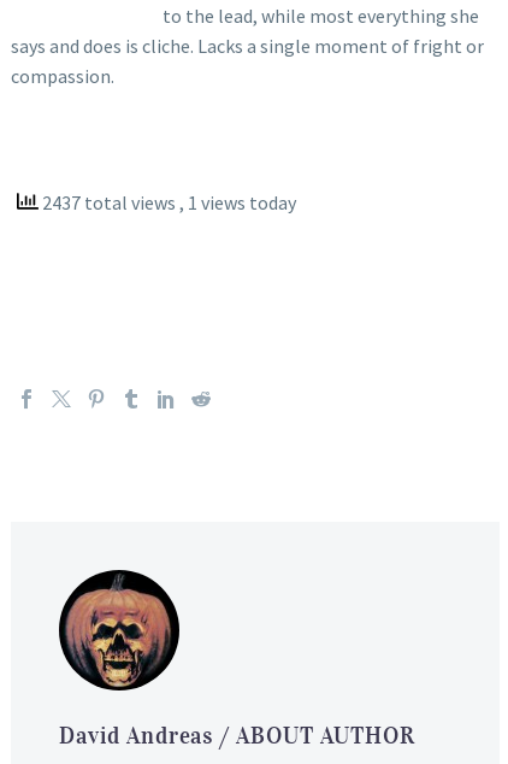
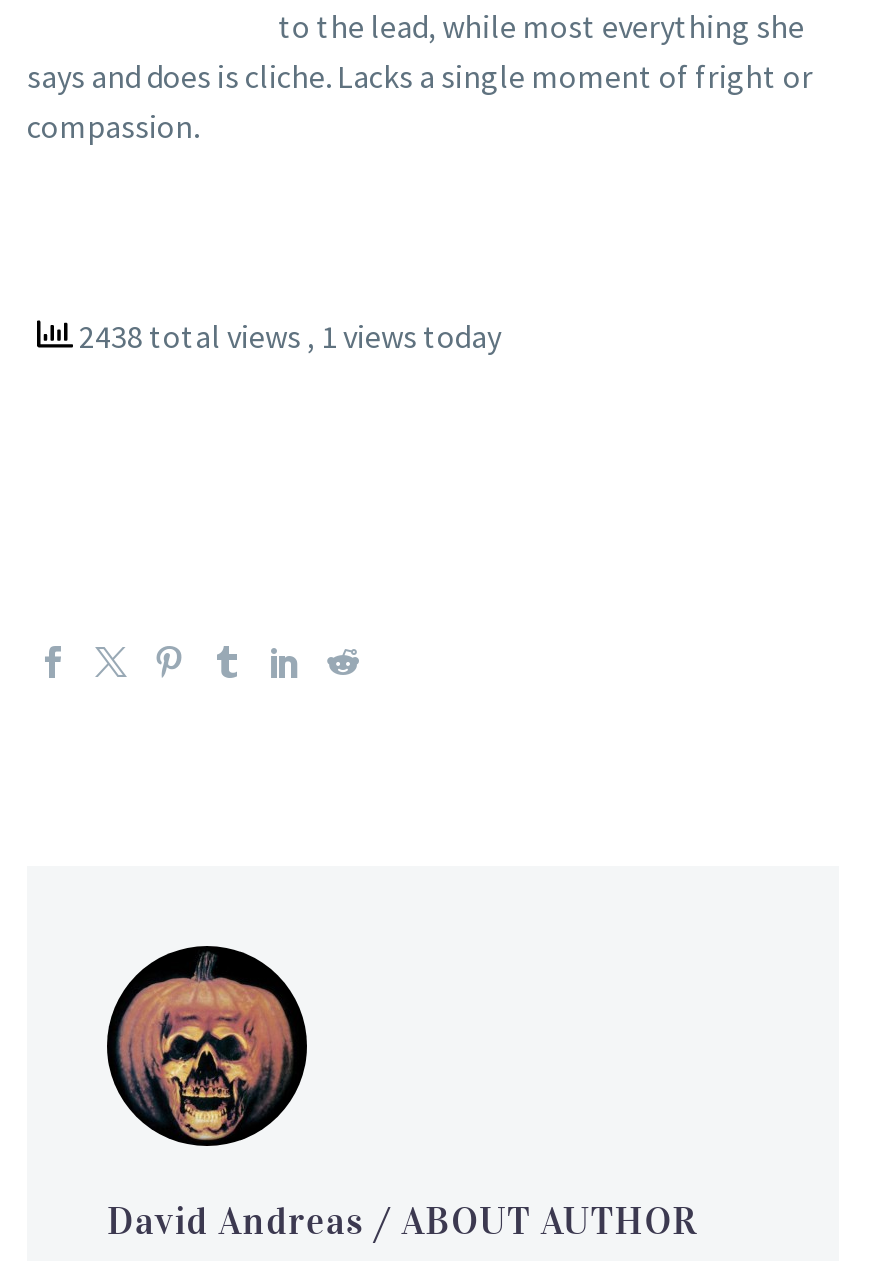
[39,190,296,214] 2437 total views, 1 views today -> [73,316,501,356] 2438 total views, 1 views today

